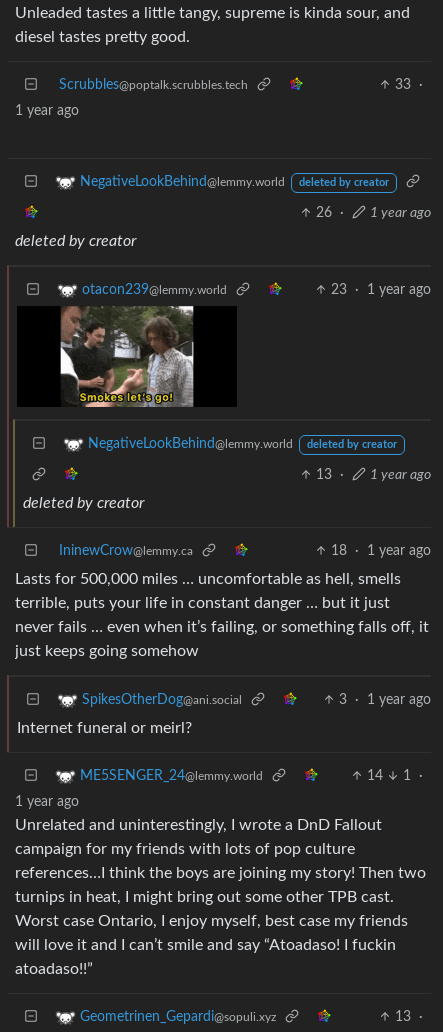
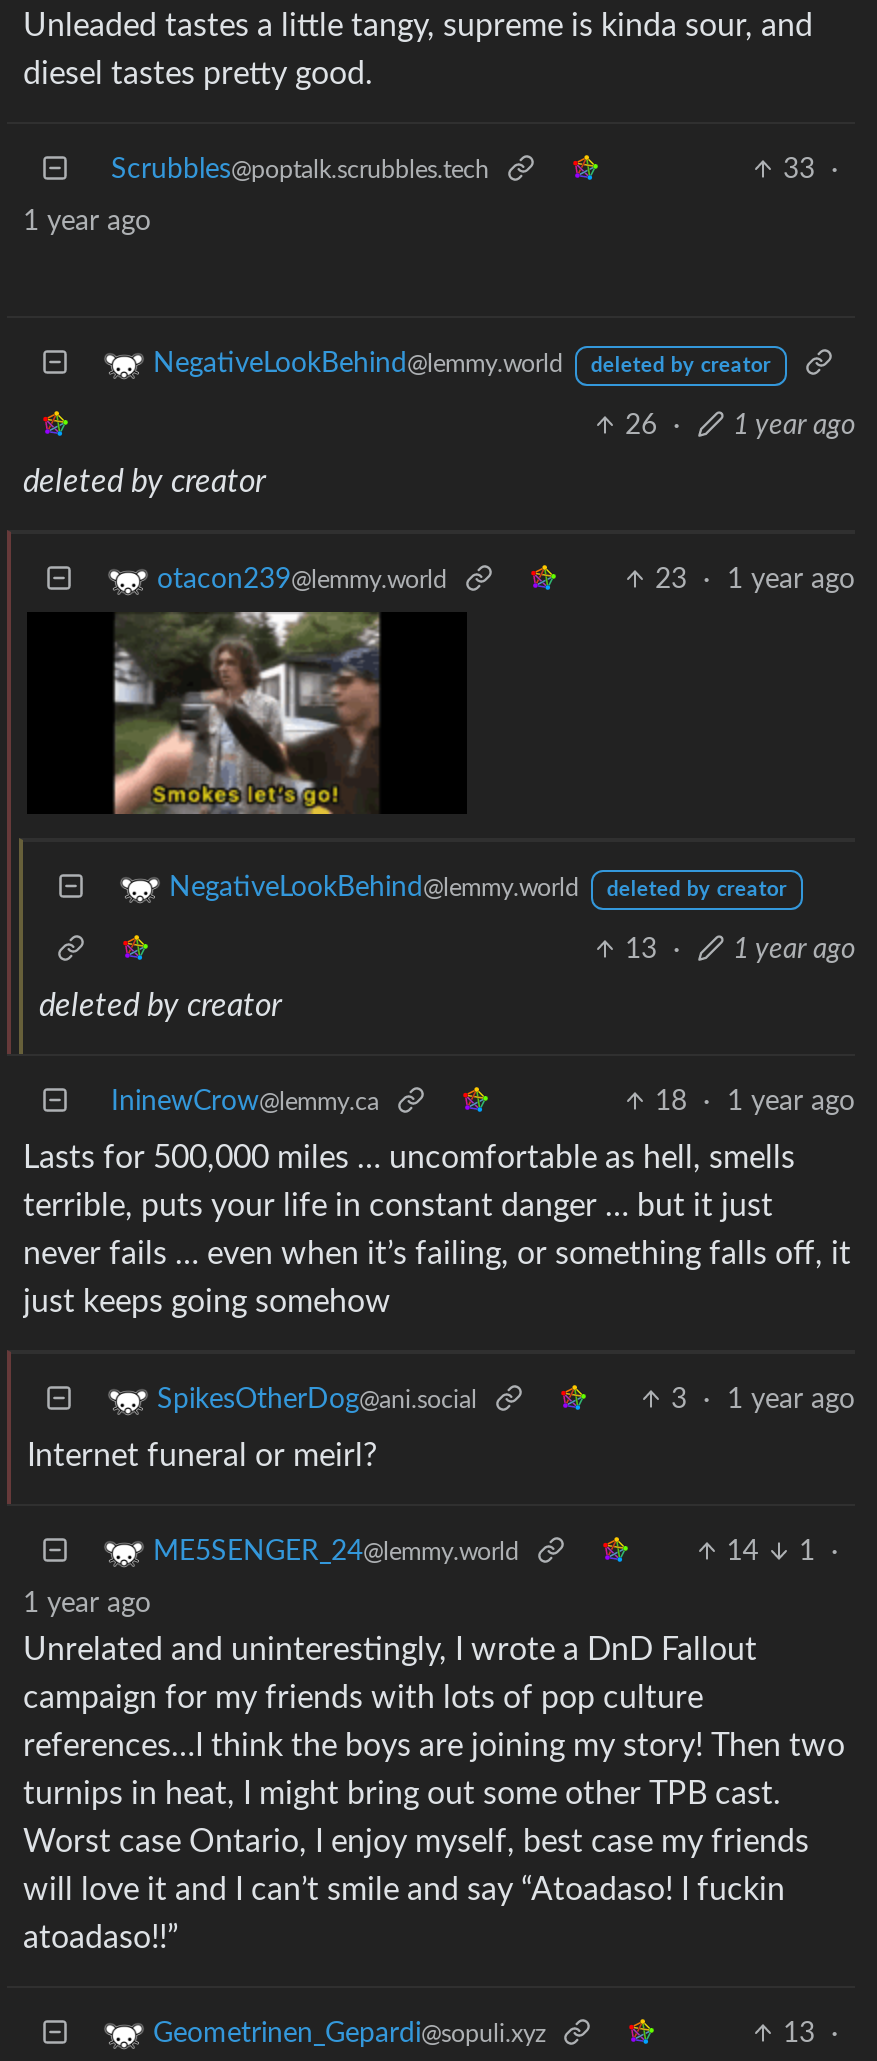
[59,305,194,408] [image] -> [111,610,381,816] [image]

